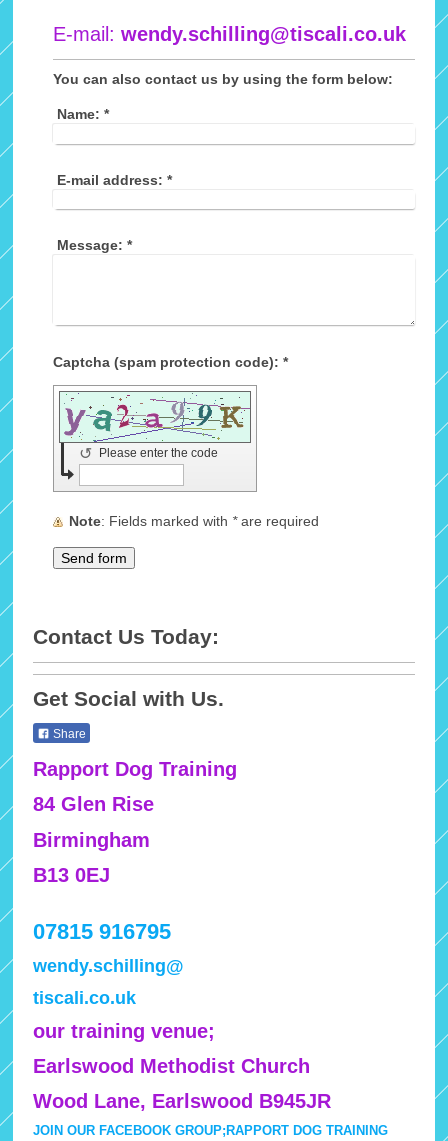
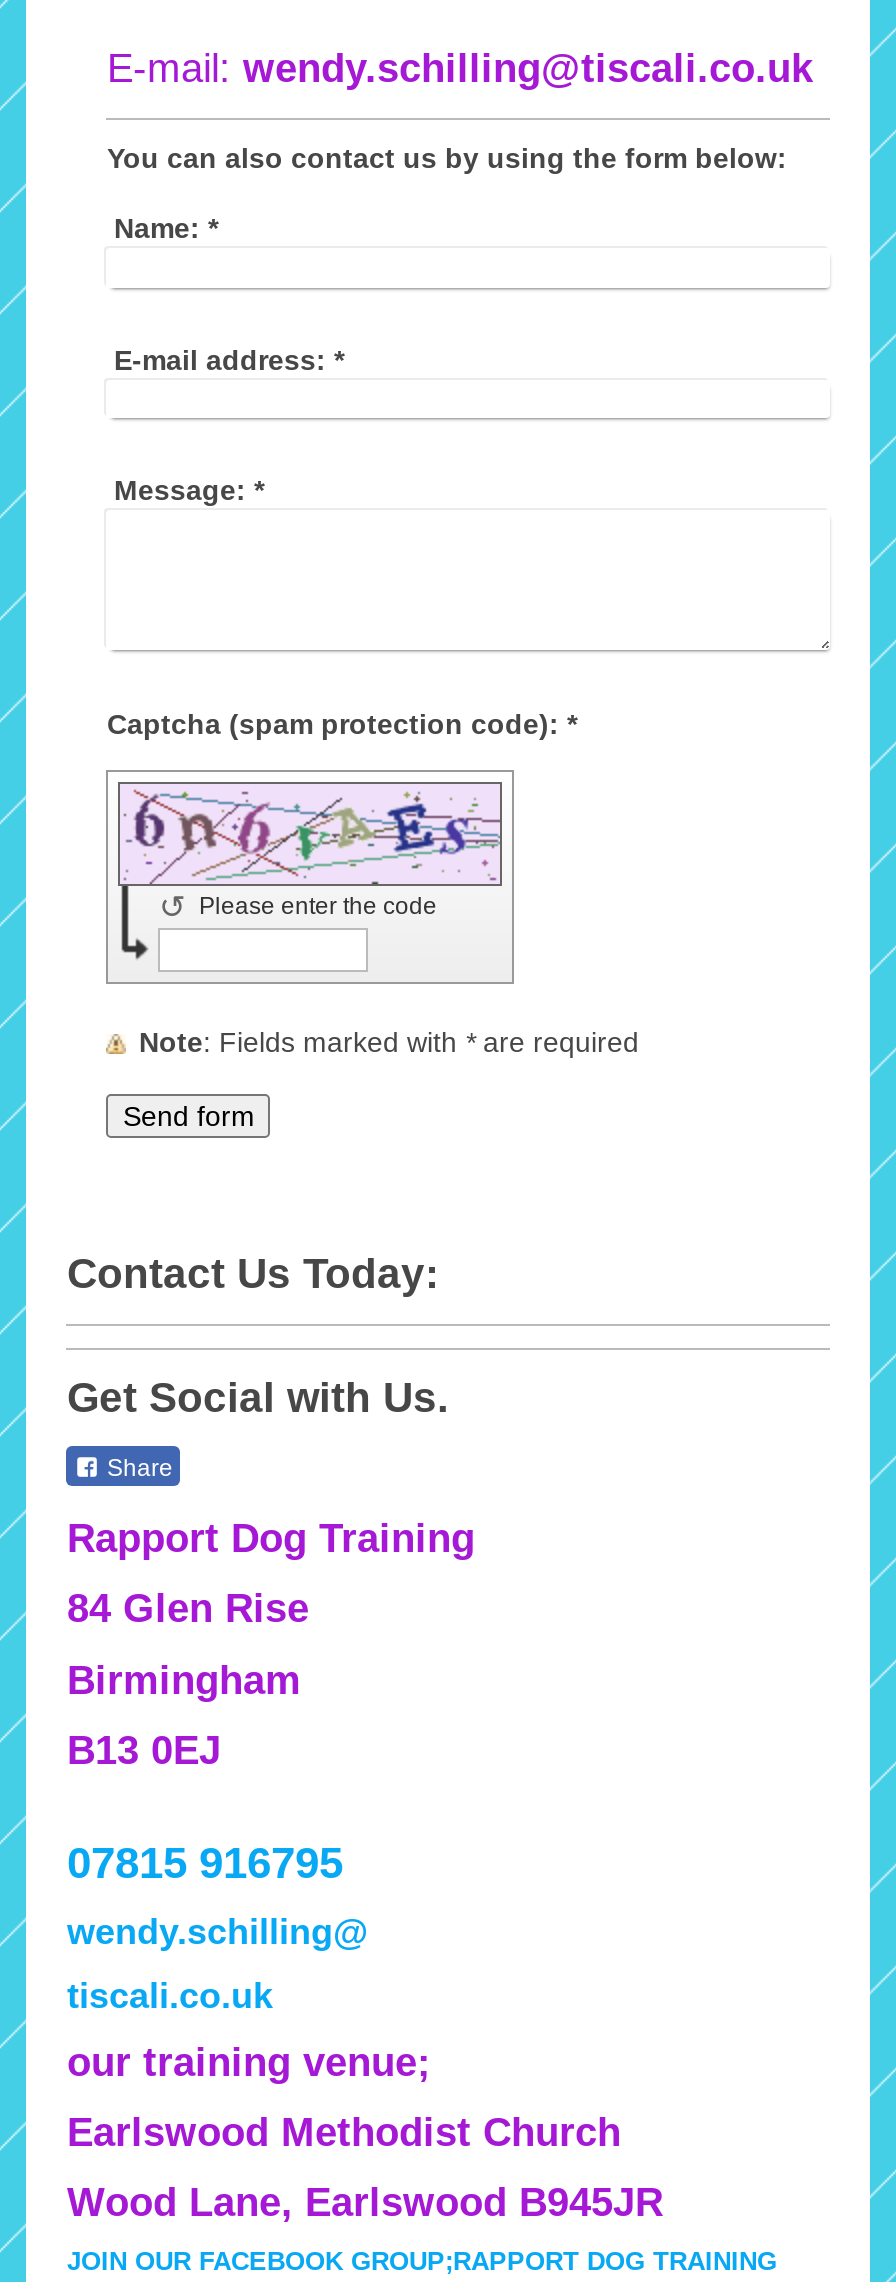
[61,393,250,443] [image] -> [122,786,500,886] [image]

